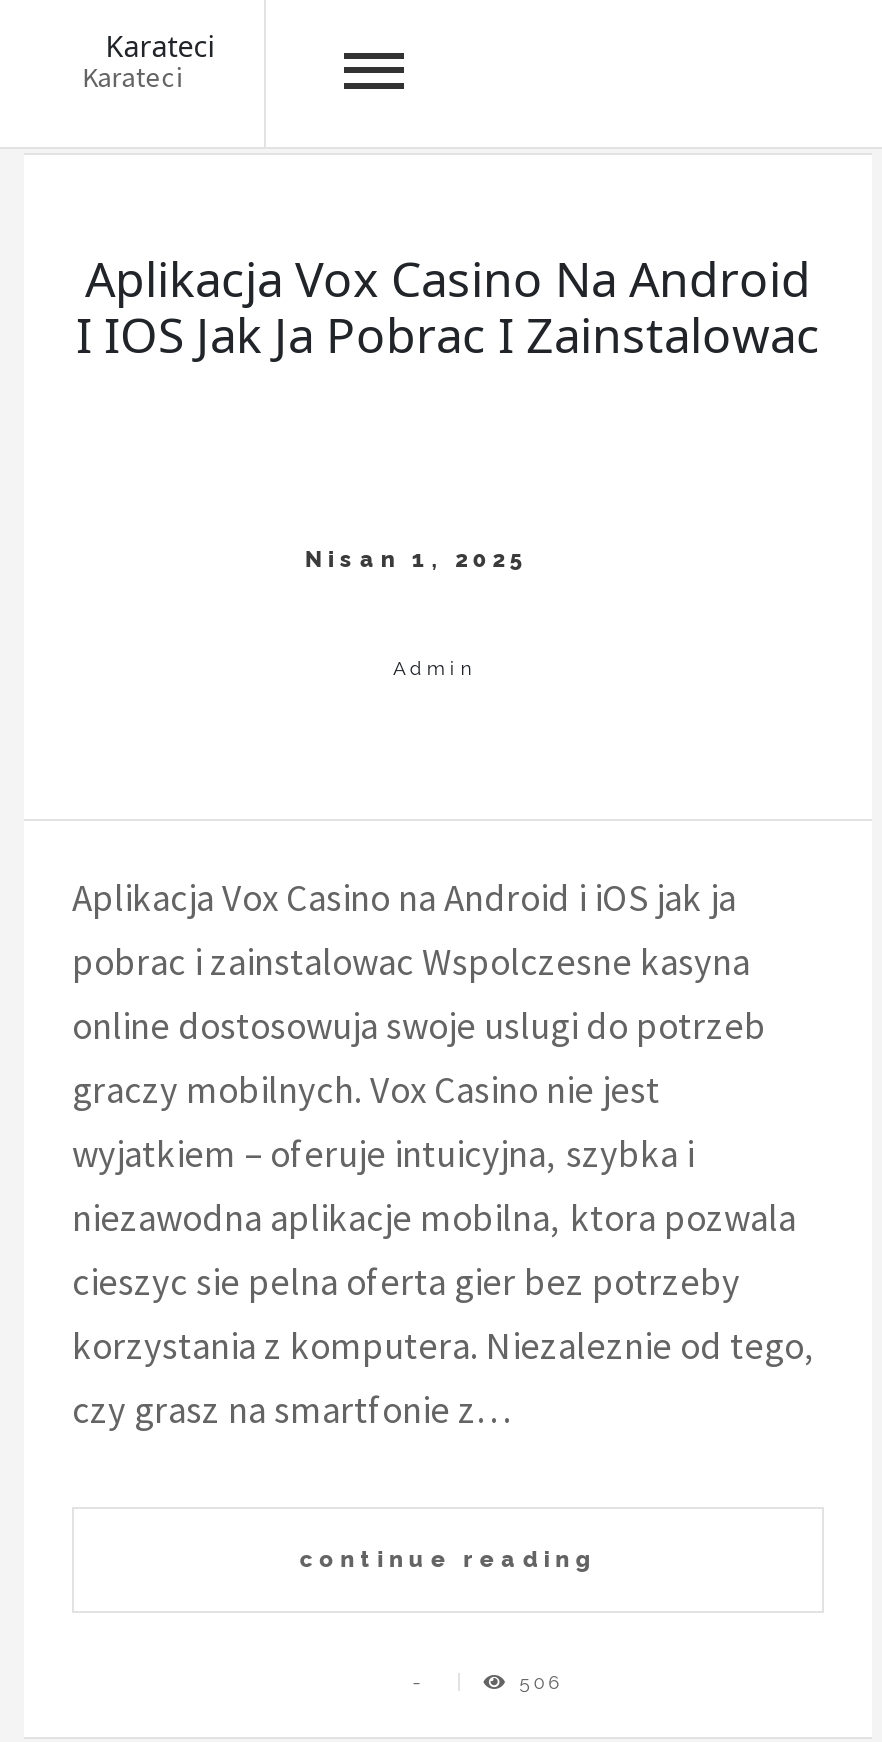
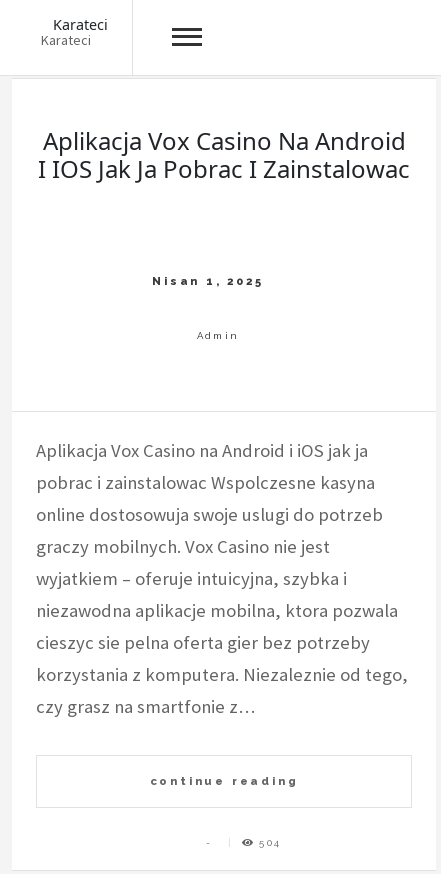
[510,1672,563,1694] 506 -> [255,837,282,848] 504

